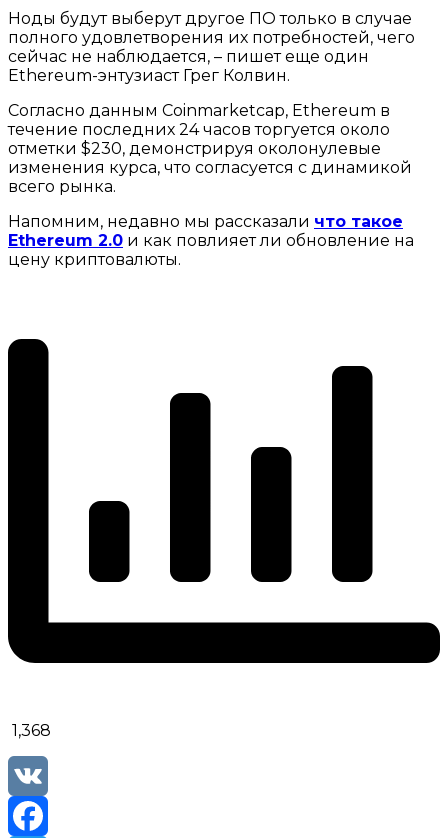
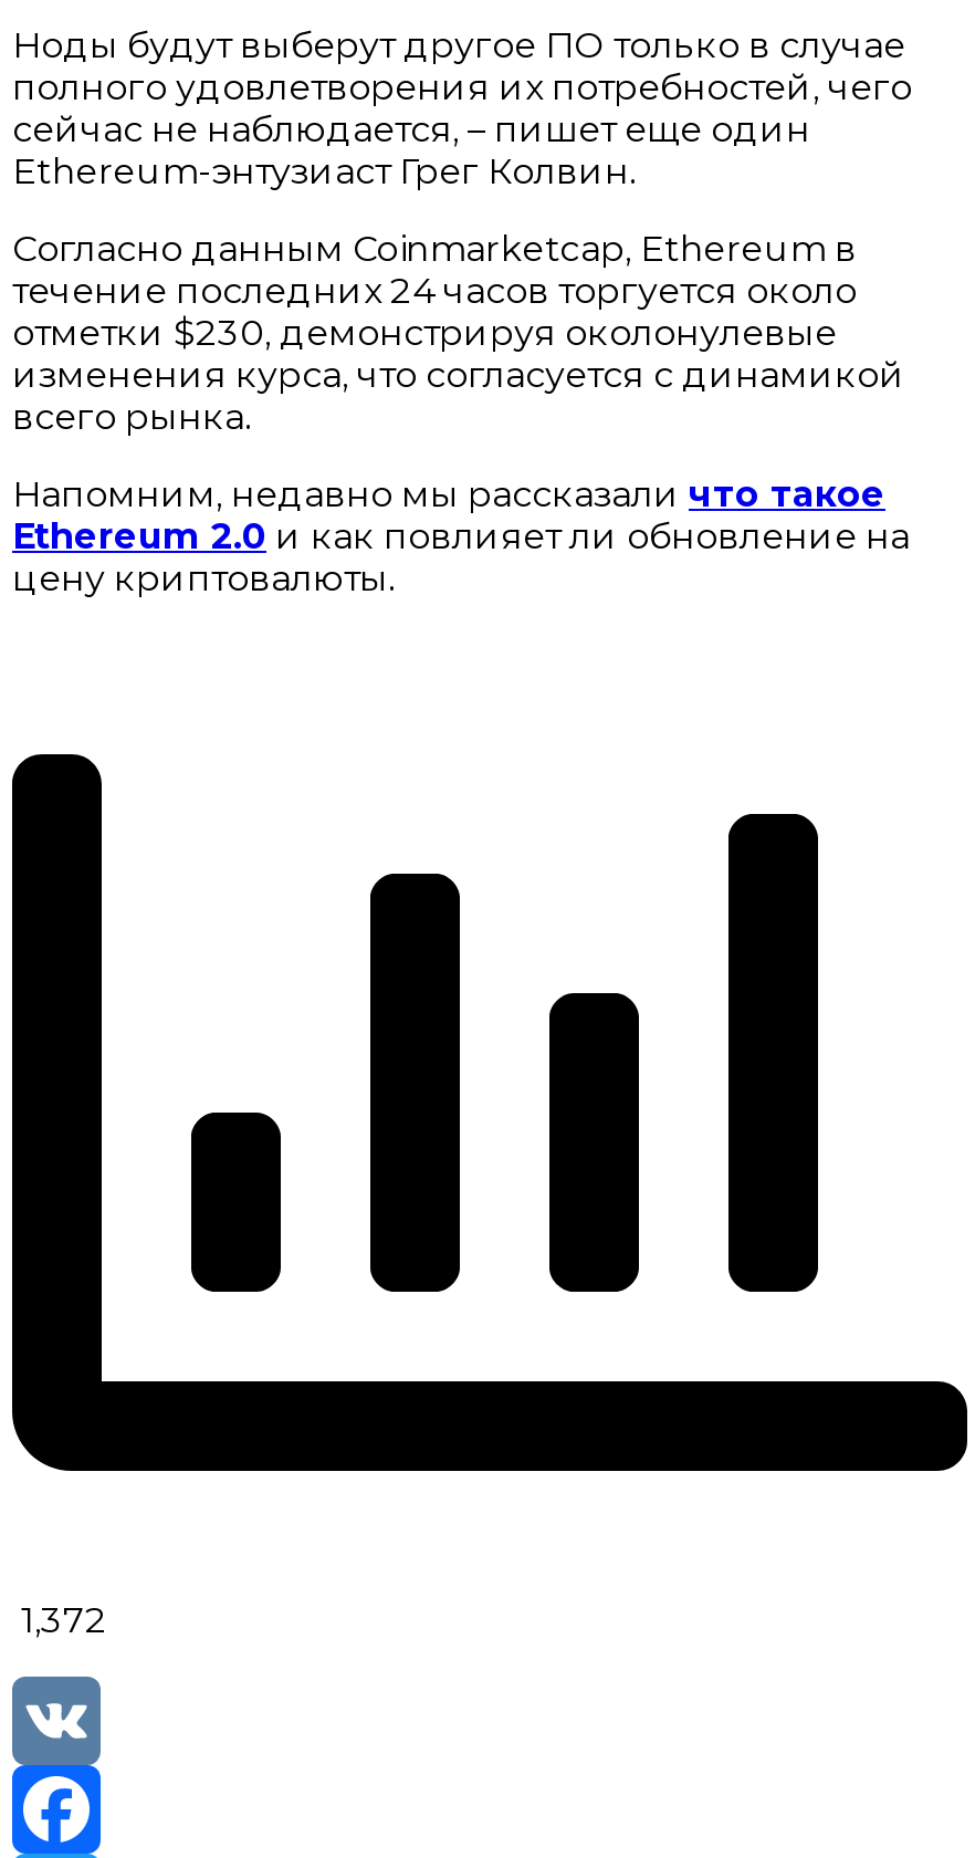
[8,721,55,740] 1,368 -> [12,1599,116,1641] 1,372

